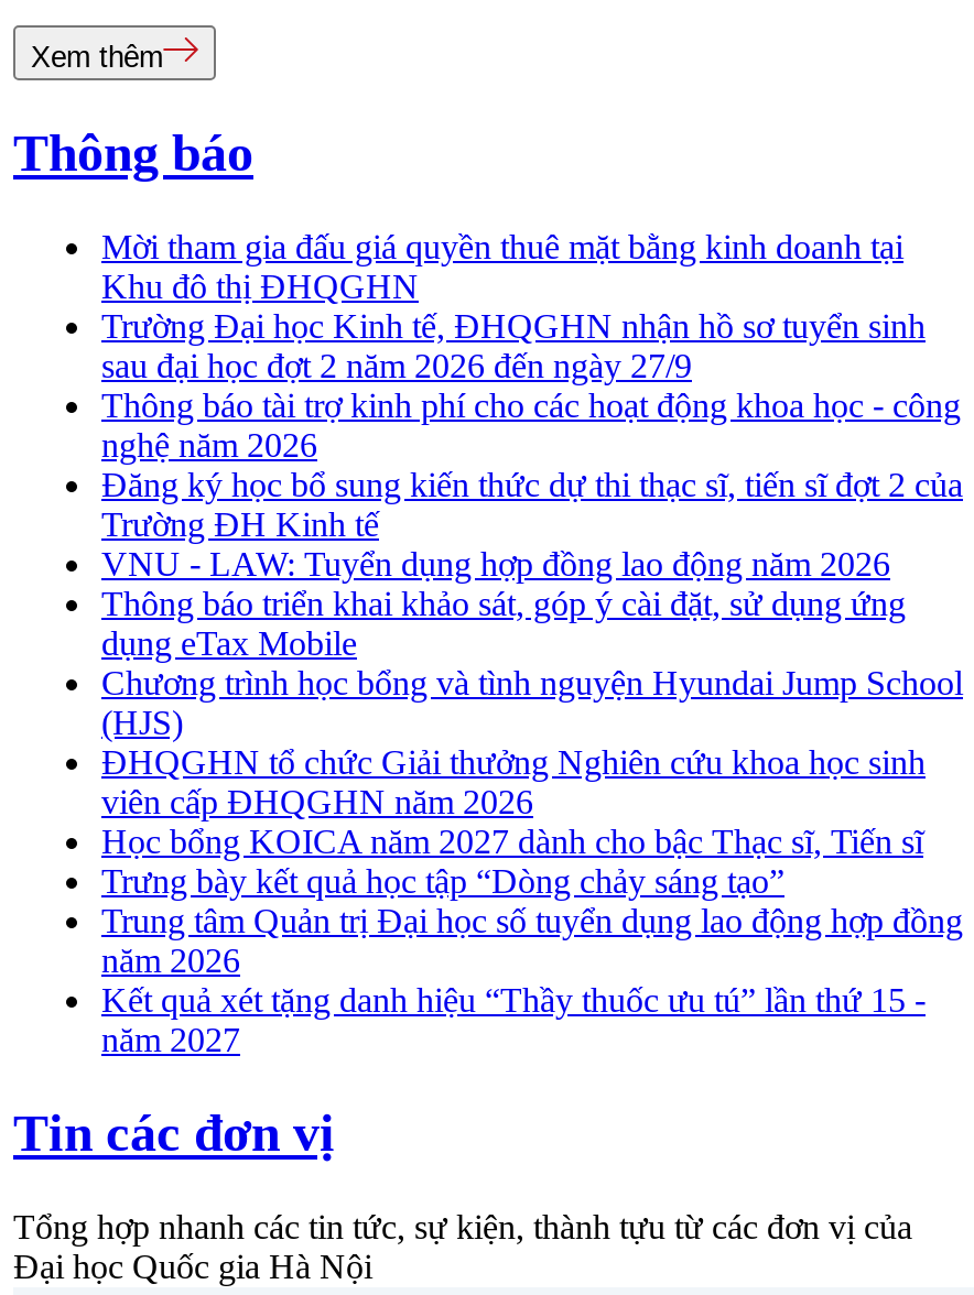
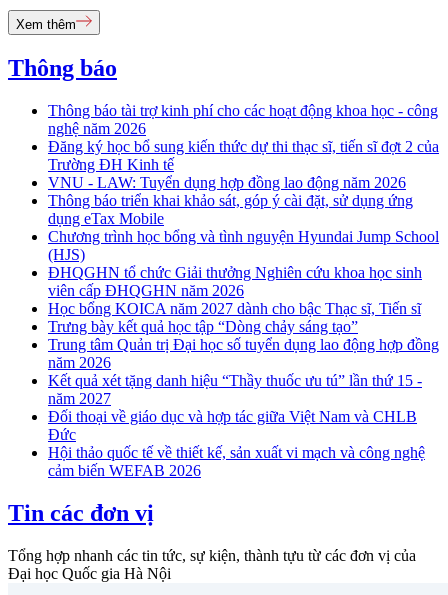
[101,228,926,385] Mời tham gia đấu giá quyền thuê mặt bằng kinh doanh tại | Khu đô thị ĐHQGHN | Trường Đại học Kinh tế, ĐHQGHN nhận hồ sơ tuyển sinh | sau đại học đợt 2 năm 2026 đến ngày 27/9 -> none
moved [101,387,963,1059] -> [48,102,439,407]: Thông báo tài trợ kinh phí cho các hoạt động khoa học - công | nghệ năm 2026 | Đăng ký học bổ sung kiến thức dự thi thạc sĩ, tiến sĩ đợt 2 của | ... | Kết quả xét tặng danh hiệu “Thầy thuốc ưu tú” lần thứ 15 - | năm 2027
none -> [48,408,425,479] Đối thoại về giáo dục và hợp tác giữa Việt Nam và CHLB | Đức | Hội thảo quốc tế về thiết kế, sản xuất vi mạch và công nghệ | cảm biến WEFAB 2026

